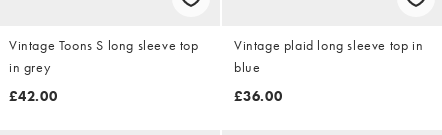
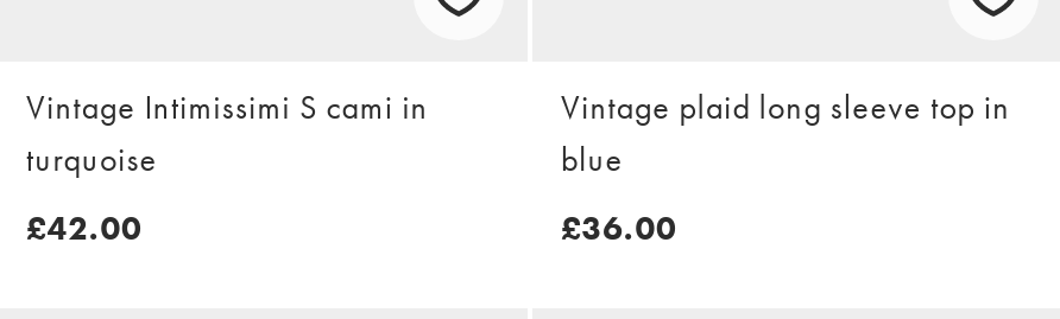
[9,36,199,76] Vintage Toons S long sleeve top | in grey -> [26,84,429,179] Vintage Intimissimi S cami in | turquoise

